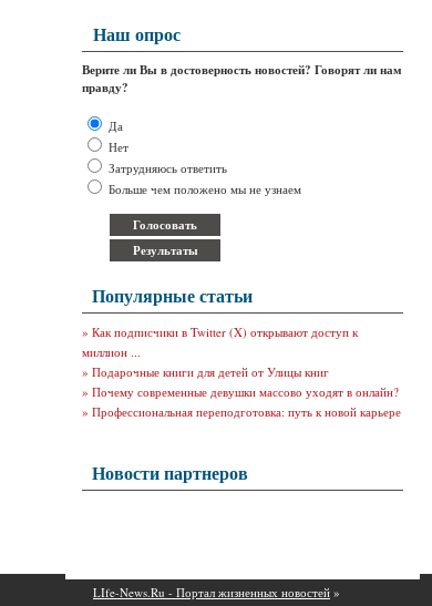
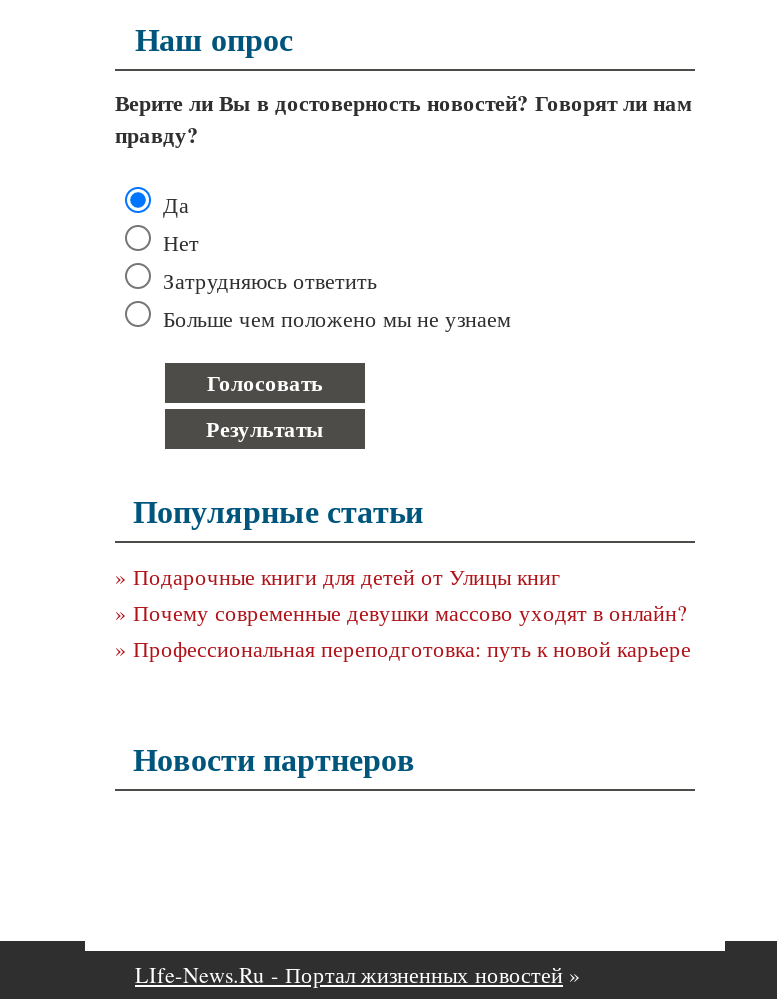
[82,323,358,360] » Как подписчики в Twitter (X) открывают доступ к | миллион ... -> none

